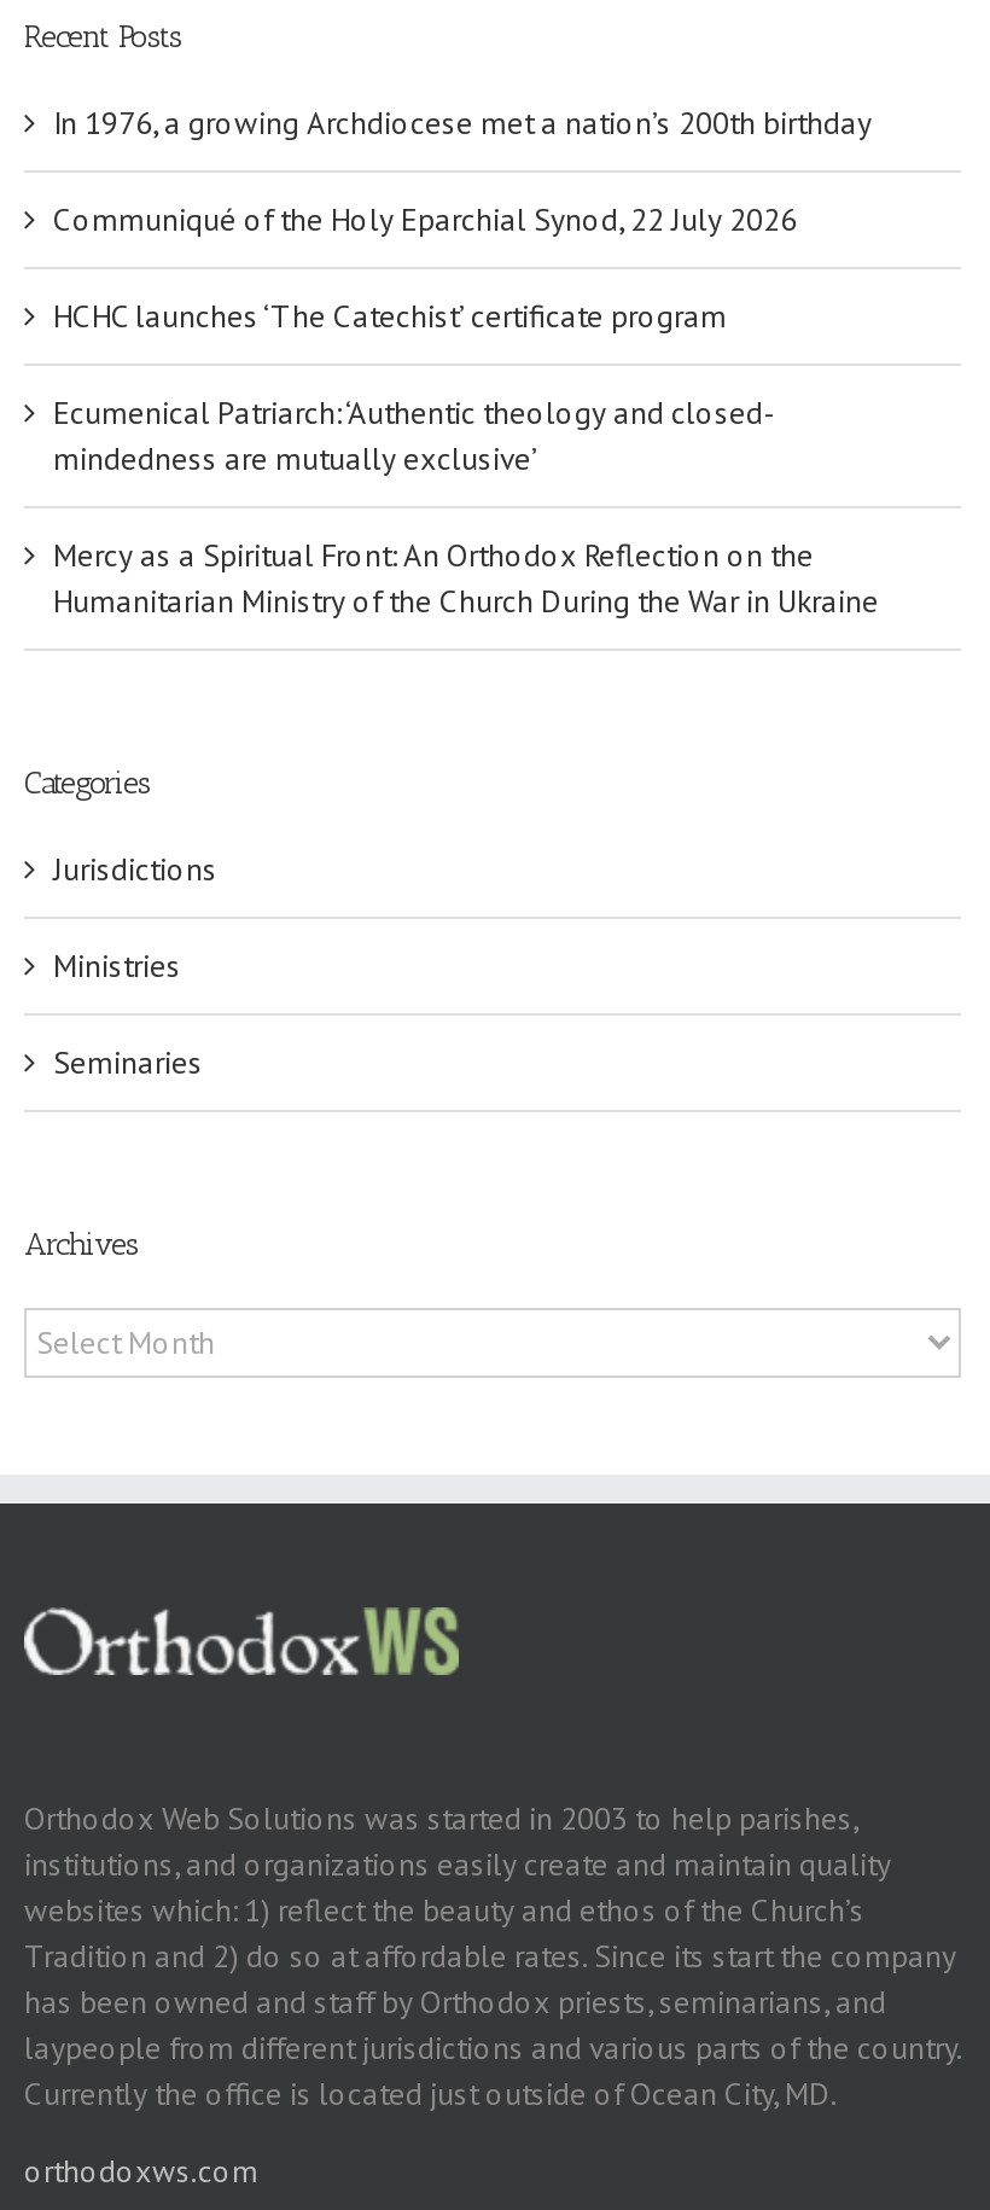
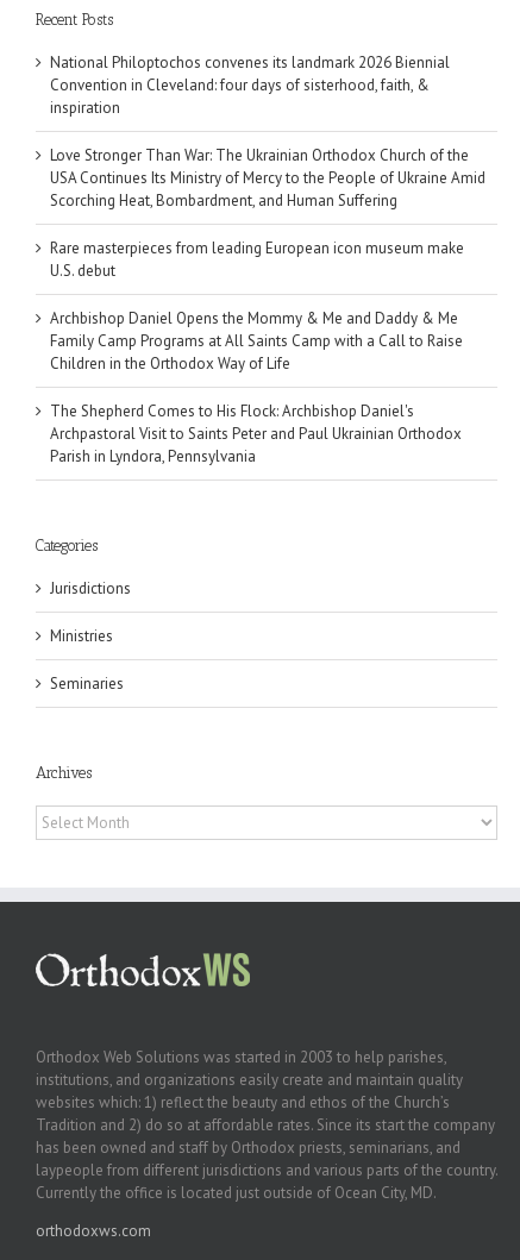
[53,102,872,143] In 1976, a growing Archdiocese met a nation’s 200th birthday -> [50,52,450,118] National Philoptochos convenes its landmark 2026 Biennial | Convention in Cleveland: four days of sisterhood, faith, & | inspiration
[53,199,797,240] Communiqué of the Holy Eparchial Synod, 22 July 2026 -> [50,145,485,210] Love Stronger Than War: The Ukrainian Orthodox Church of the | USA Continues Its Ministry of Mercy to the People of Ukraine Amid | Scorching Heat, Bombardment, and Human Suffering
[53,296,727,337] HCHC launches ‘The Catechist’ certificate program -> [50,238,464,281] Rare masterpieces from leading European icon museum make | U.S. debut
[53,392,775,479] Ecumenical Patriarch: ‘Authentic theology and closed- | mindedness are mutually exclusive’ -> [50,308,463,373] Archbishop Daniel Opens the Mommy & Me and Daddy & Me | Family Camp Programs at All Saints Camp with a Call to Raise | Children in the Orthodox Way of Life
[53,535,879,622] Mercy as a Spiritual Front: An Orthodox Reflection on the | Humanitarian Ministry of the Church During the War in Ukraine -> [50,401,462,466] The Shepherd Comes to His Flock: Archbishop Daniel's | Archpastoral Visit to Saints Peter and Paul Ukrainian Orthodox | Parish in Lyndora, Pennsylvania

